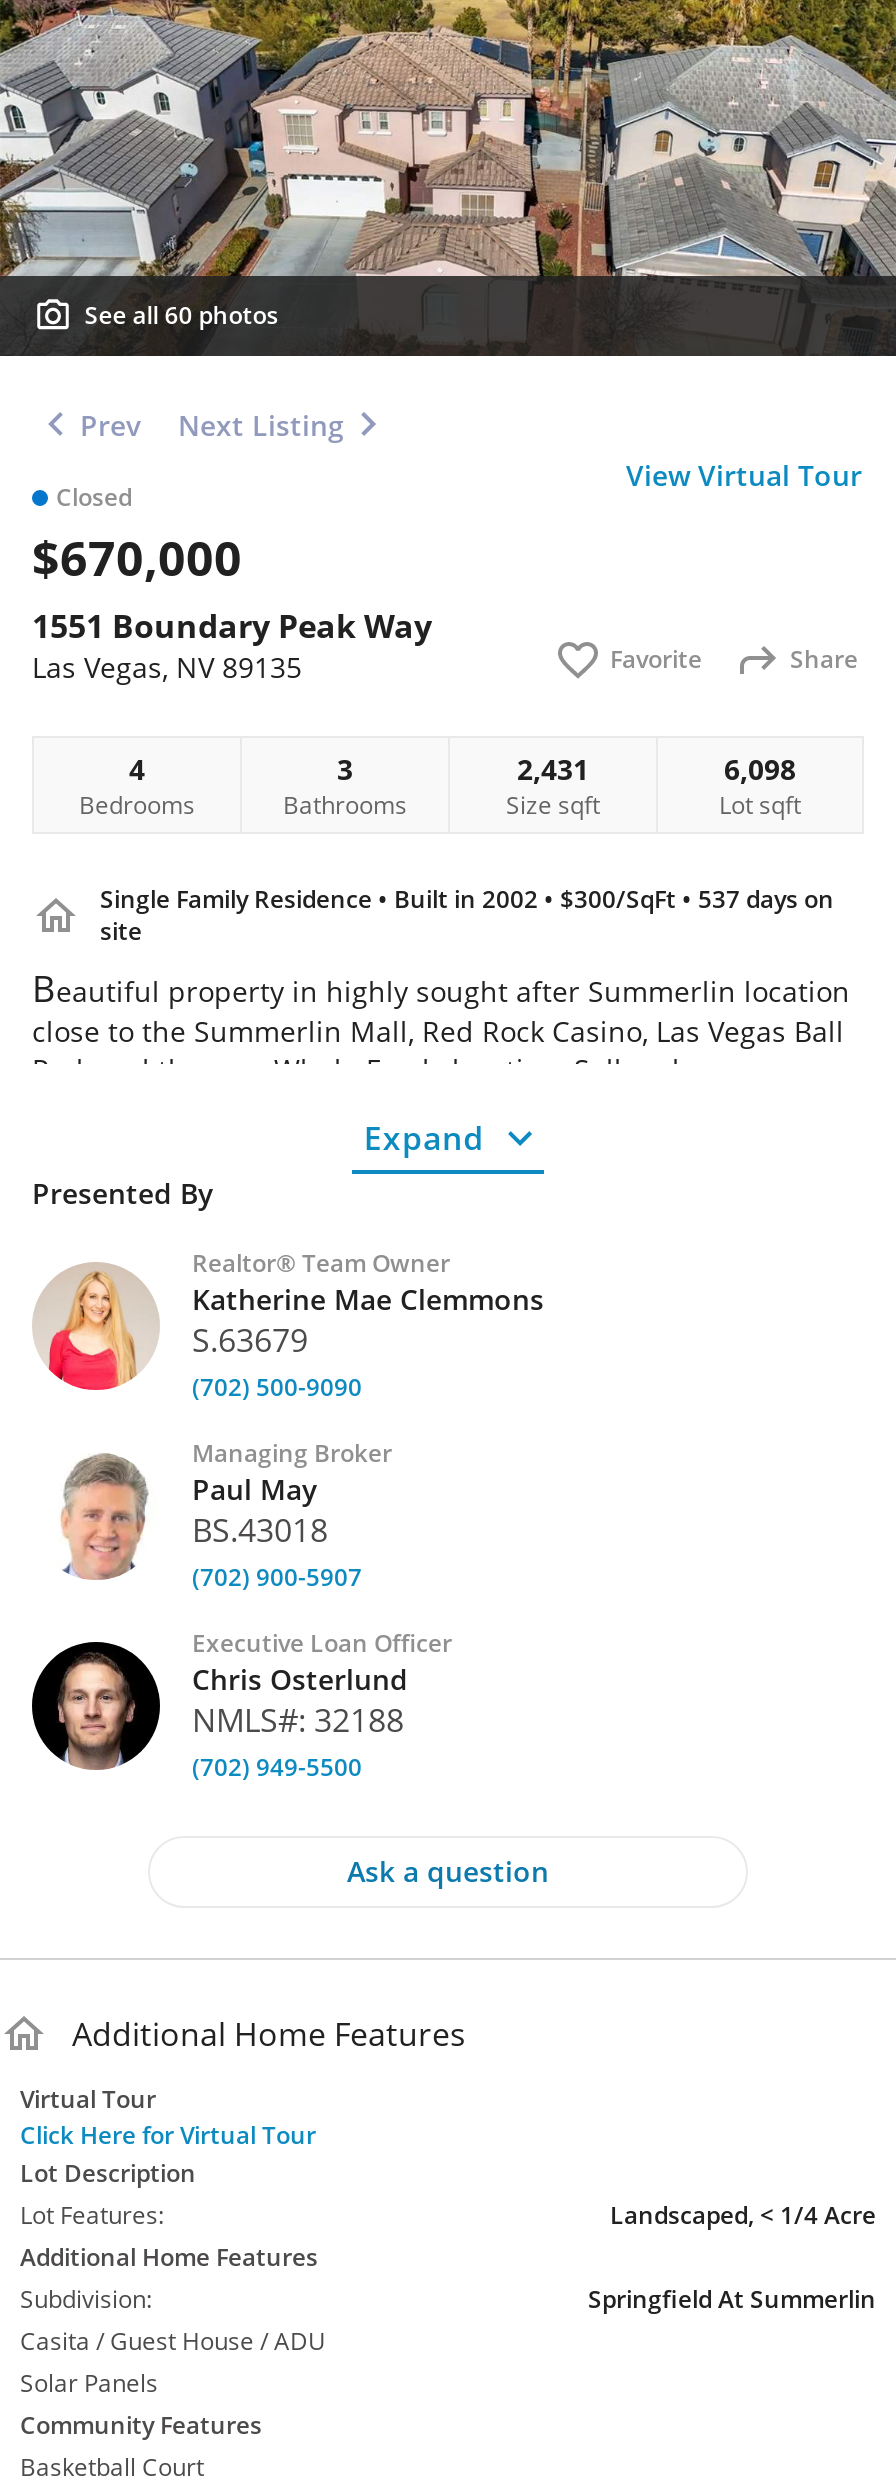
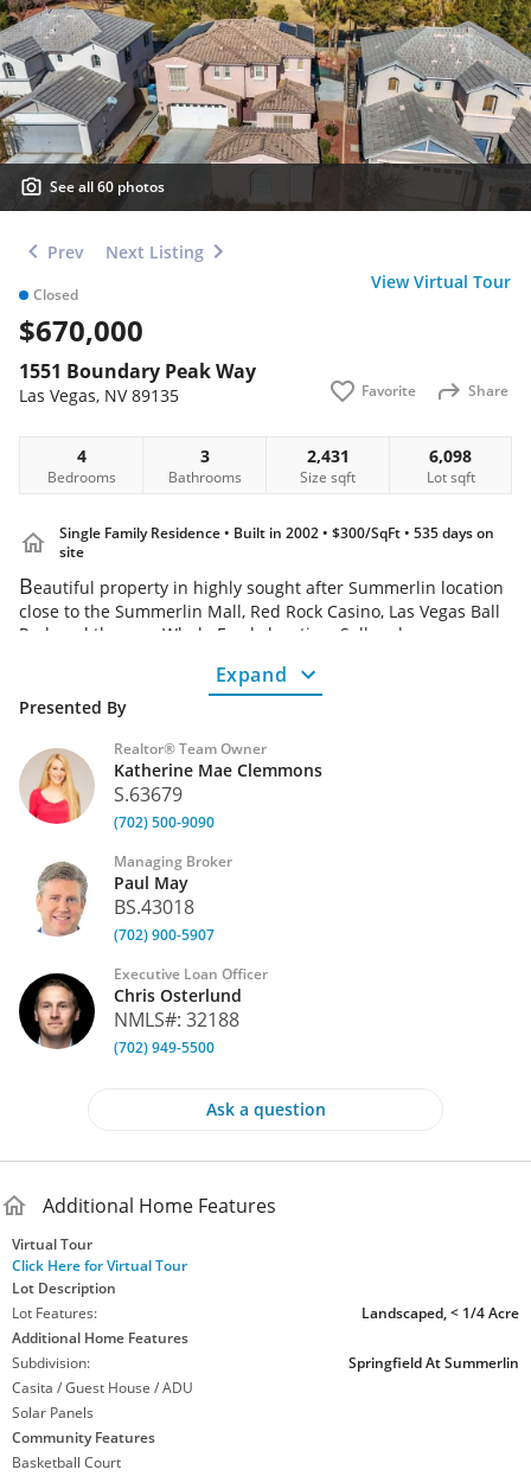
[100,882,834,916] Single Family Residence • Built in 2002 • $300/SqFt • 537 days on -> [59,523,494,543] Single Family Residence • Built in 2002 • $300/SqFt • 535 days on

